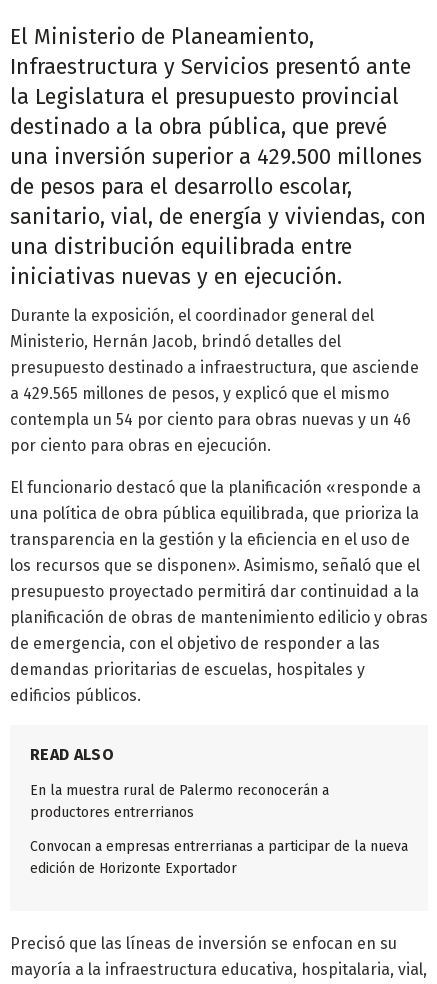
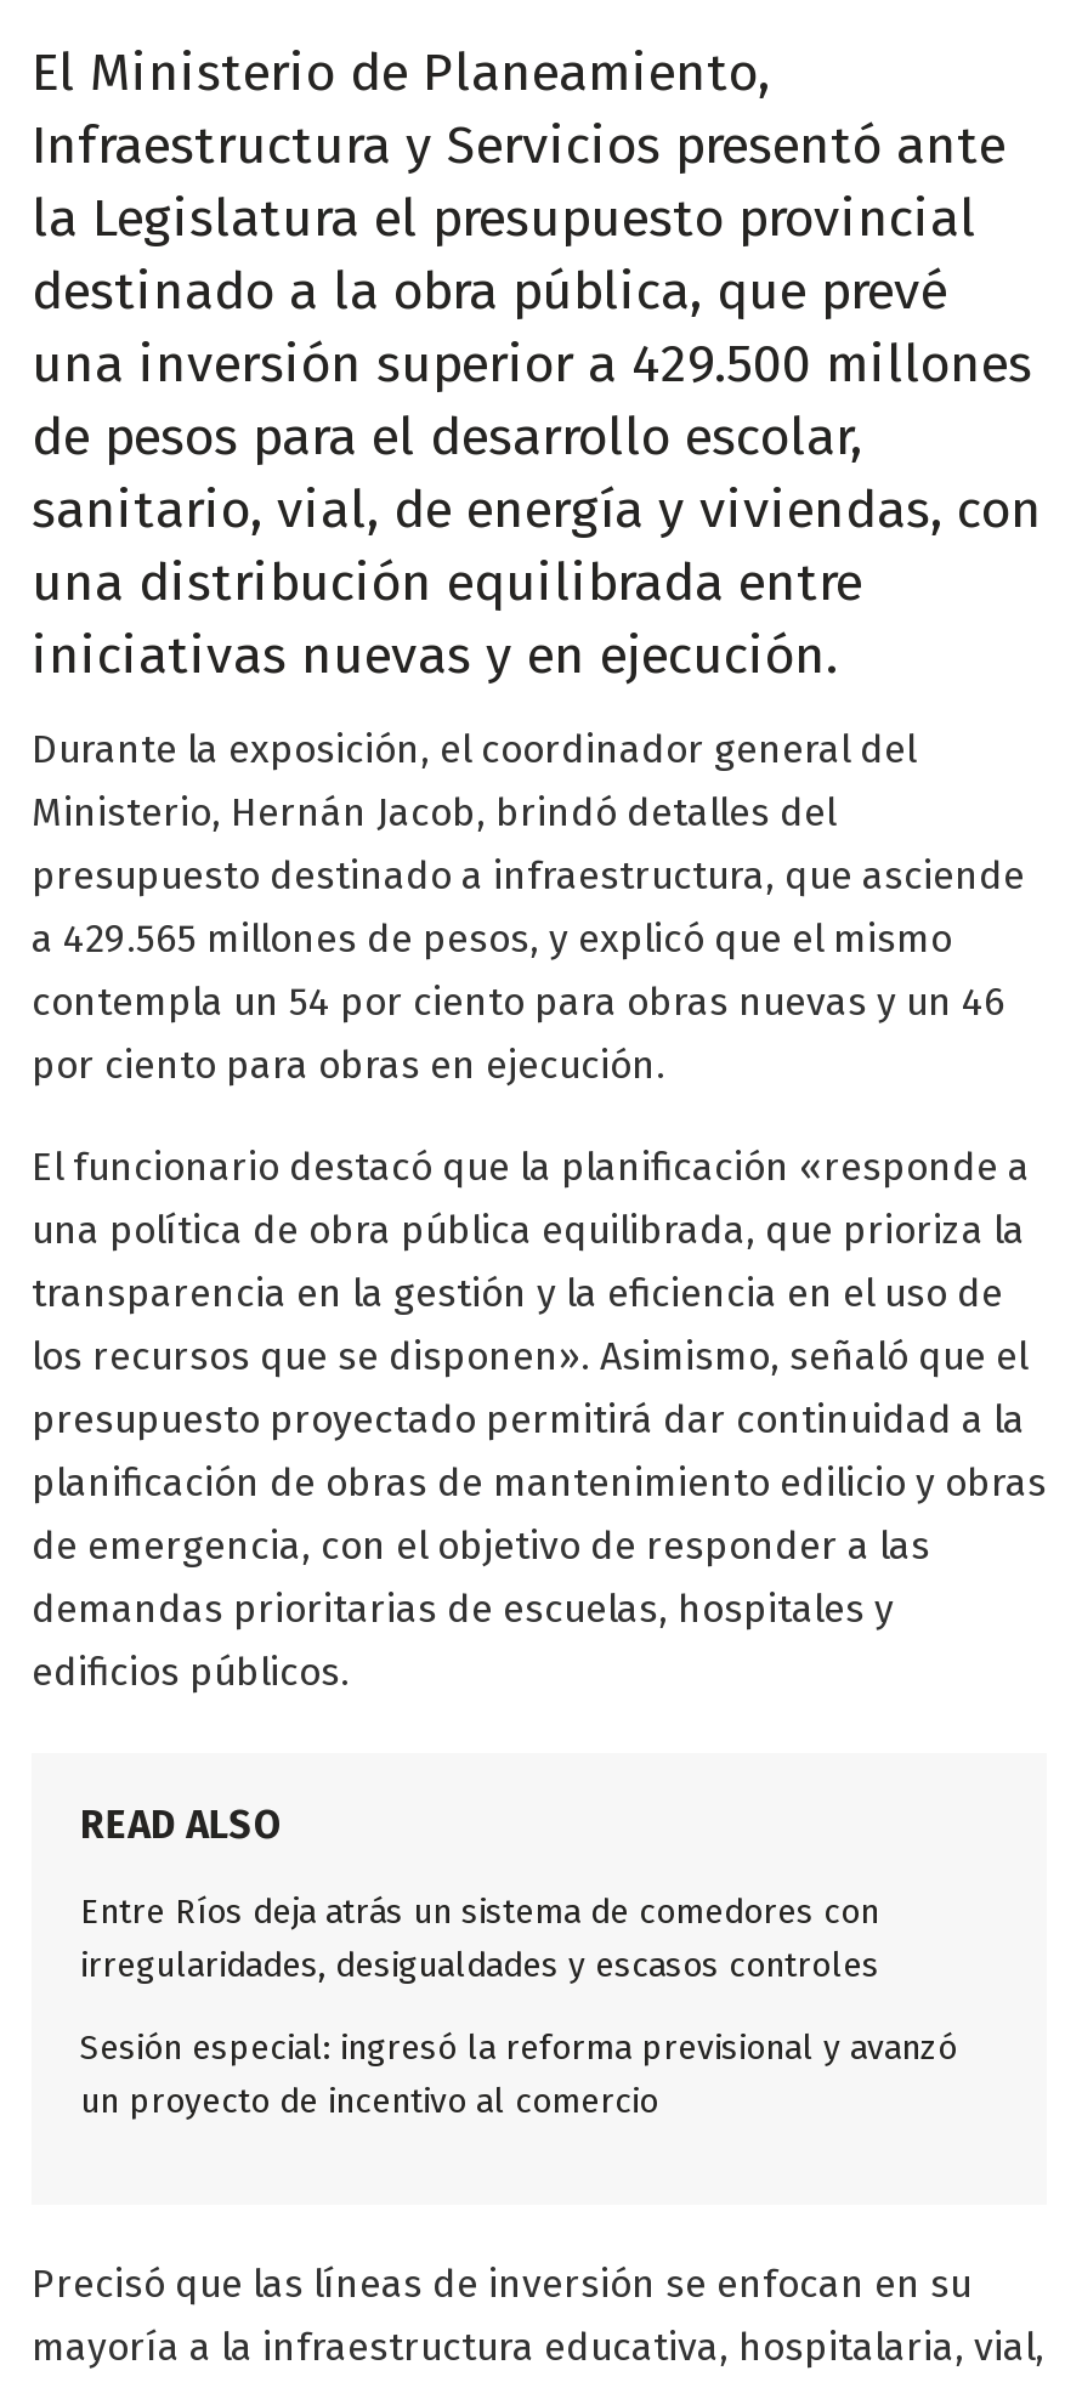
[30,782,329,821] En la muestra rural de Palermo reconocerán a | productores entrerrianos -> [80,1892,879,1987] Entre Ríos deja atrás un sistema de comedores con | irregularidades, desigualdades y escasos controles
[30,838,408,877] Convocan a empresas entrerrianas a participar de la nueva | edición de Horizonte Exportador -> [80,2028,957,2123] Sesión especial: ingresó la reforma previsional y avanzó | un proyecto de incentivo al comercio

